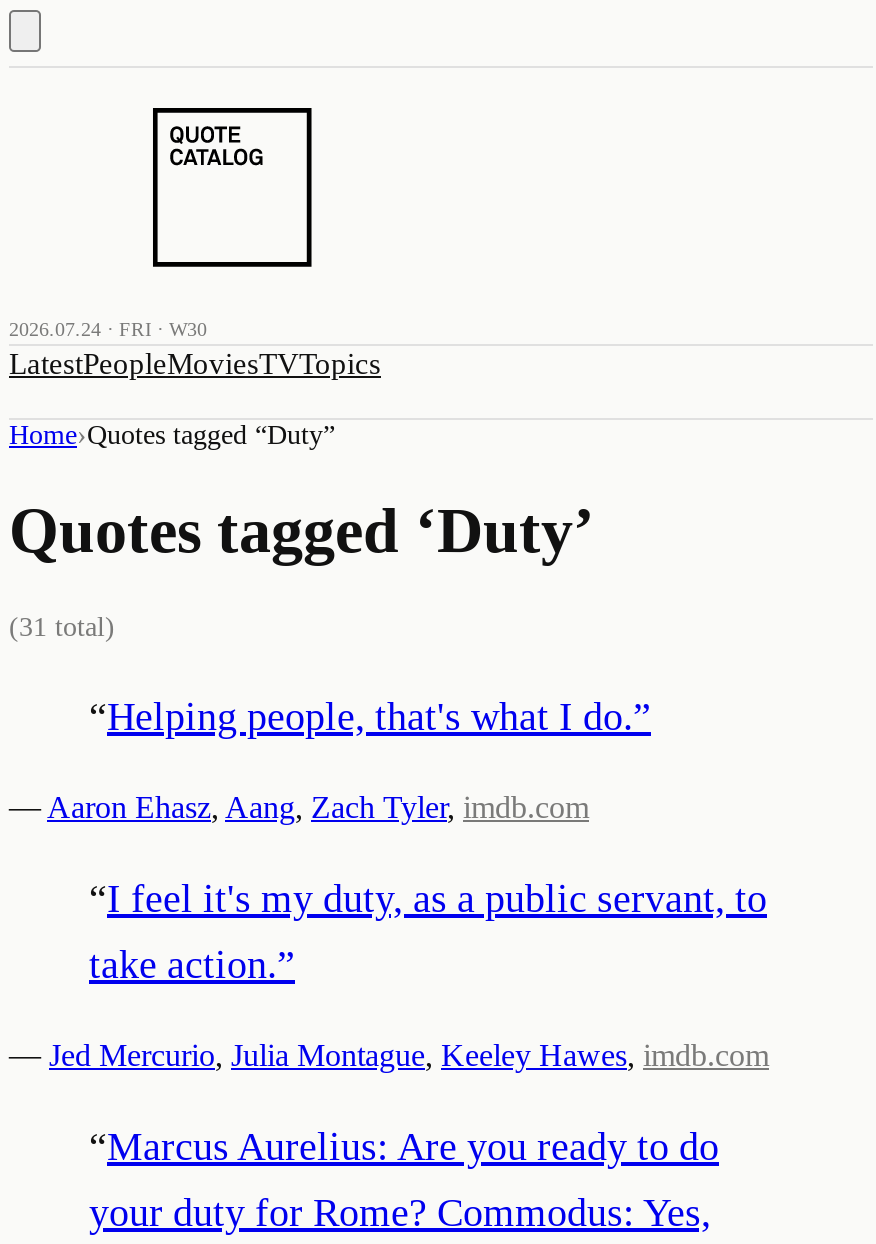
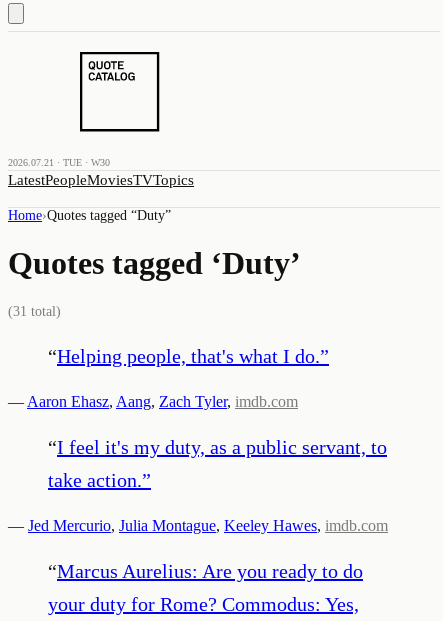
[9,318,207,340] 2026.07.24 · FRI · W30 -> [8,157,110,168] 2026.07.21 · TUE · W30

